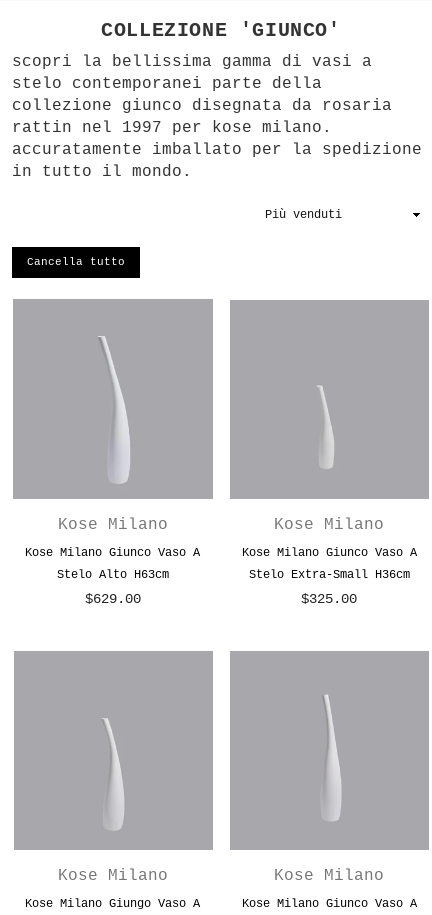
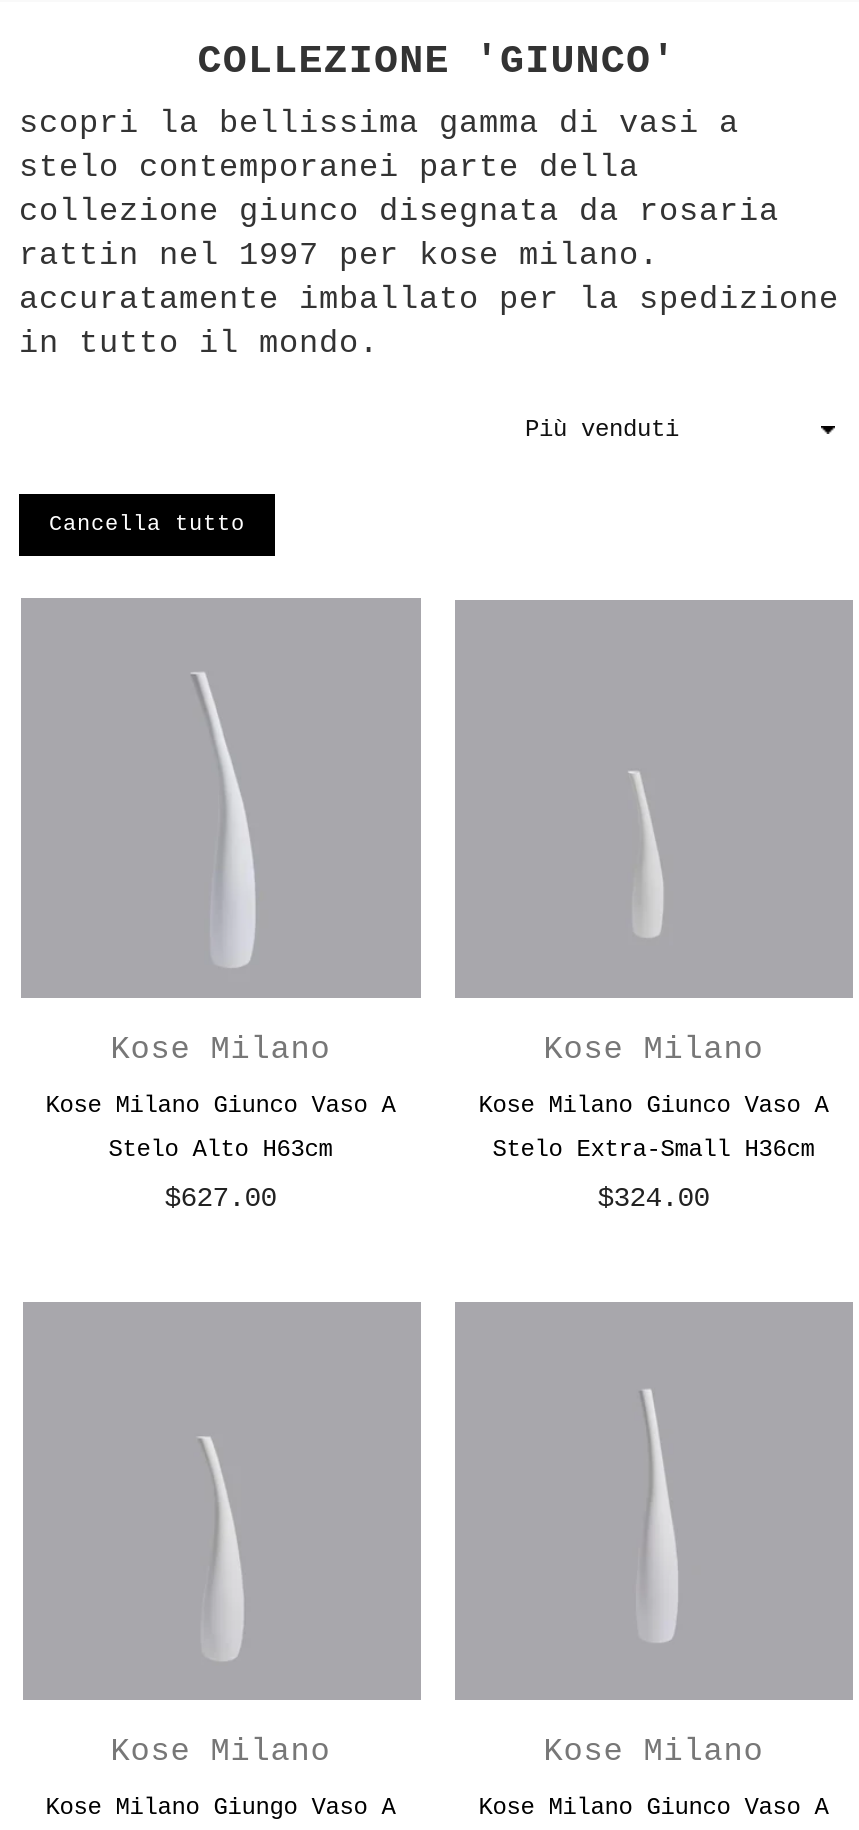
[85,590,141,606] $629.00 -> [165,1181,277,1213] $627.00
[301,590,357,606] $325.00 -> [597,1181,709,1213] $324.00

